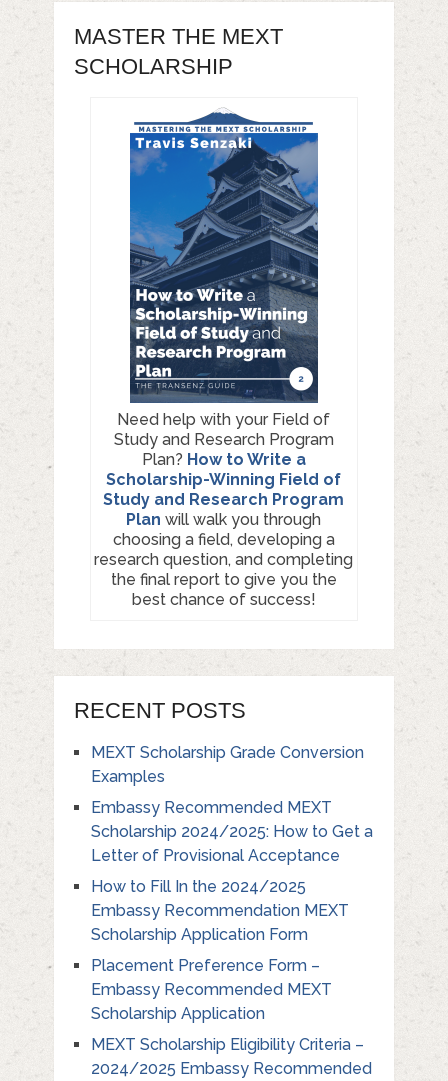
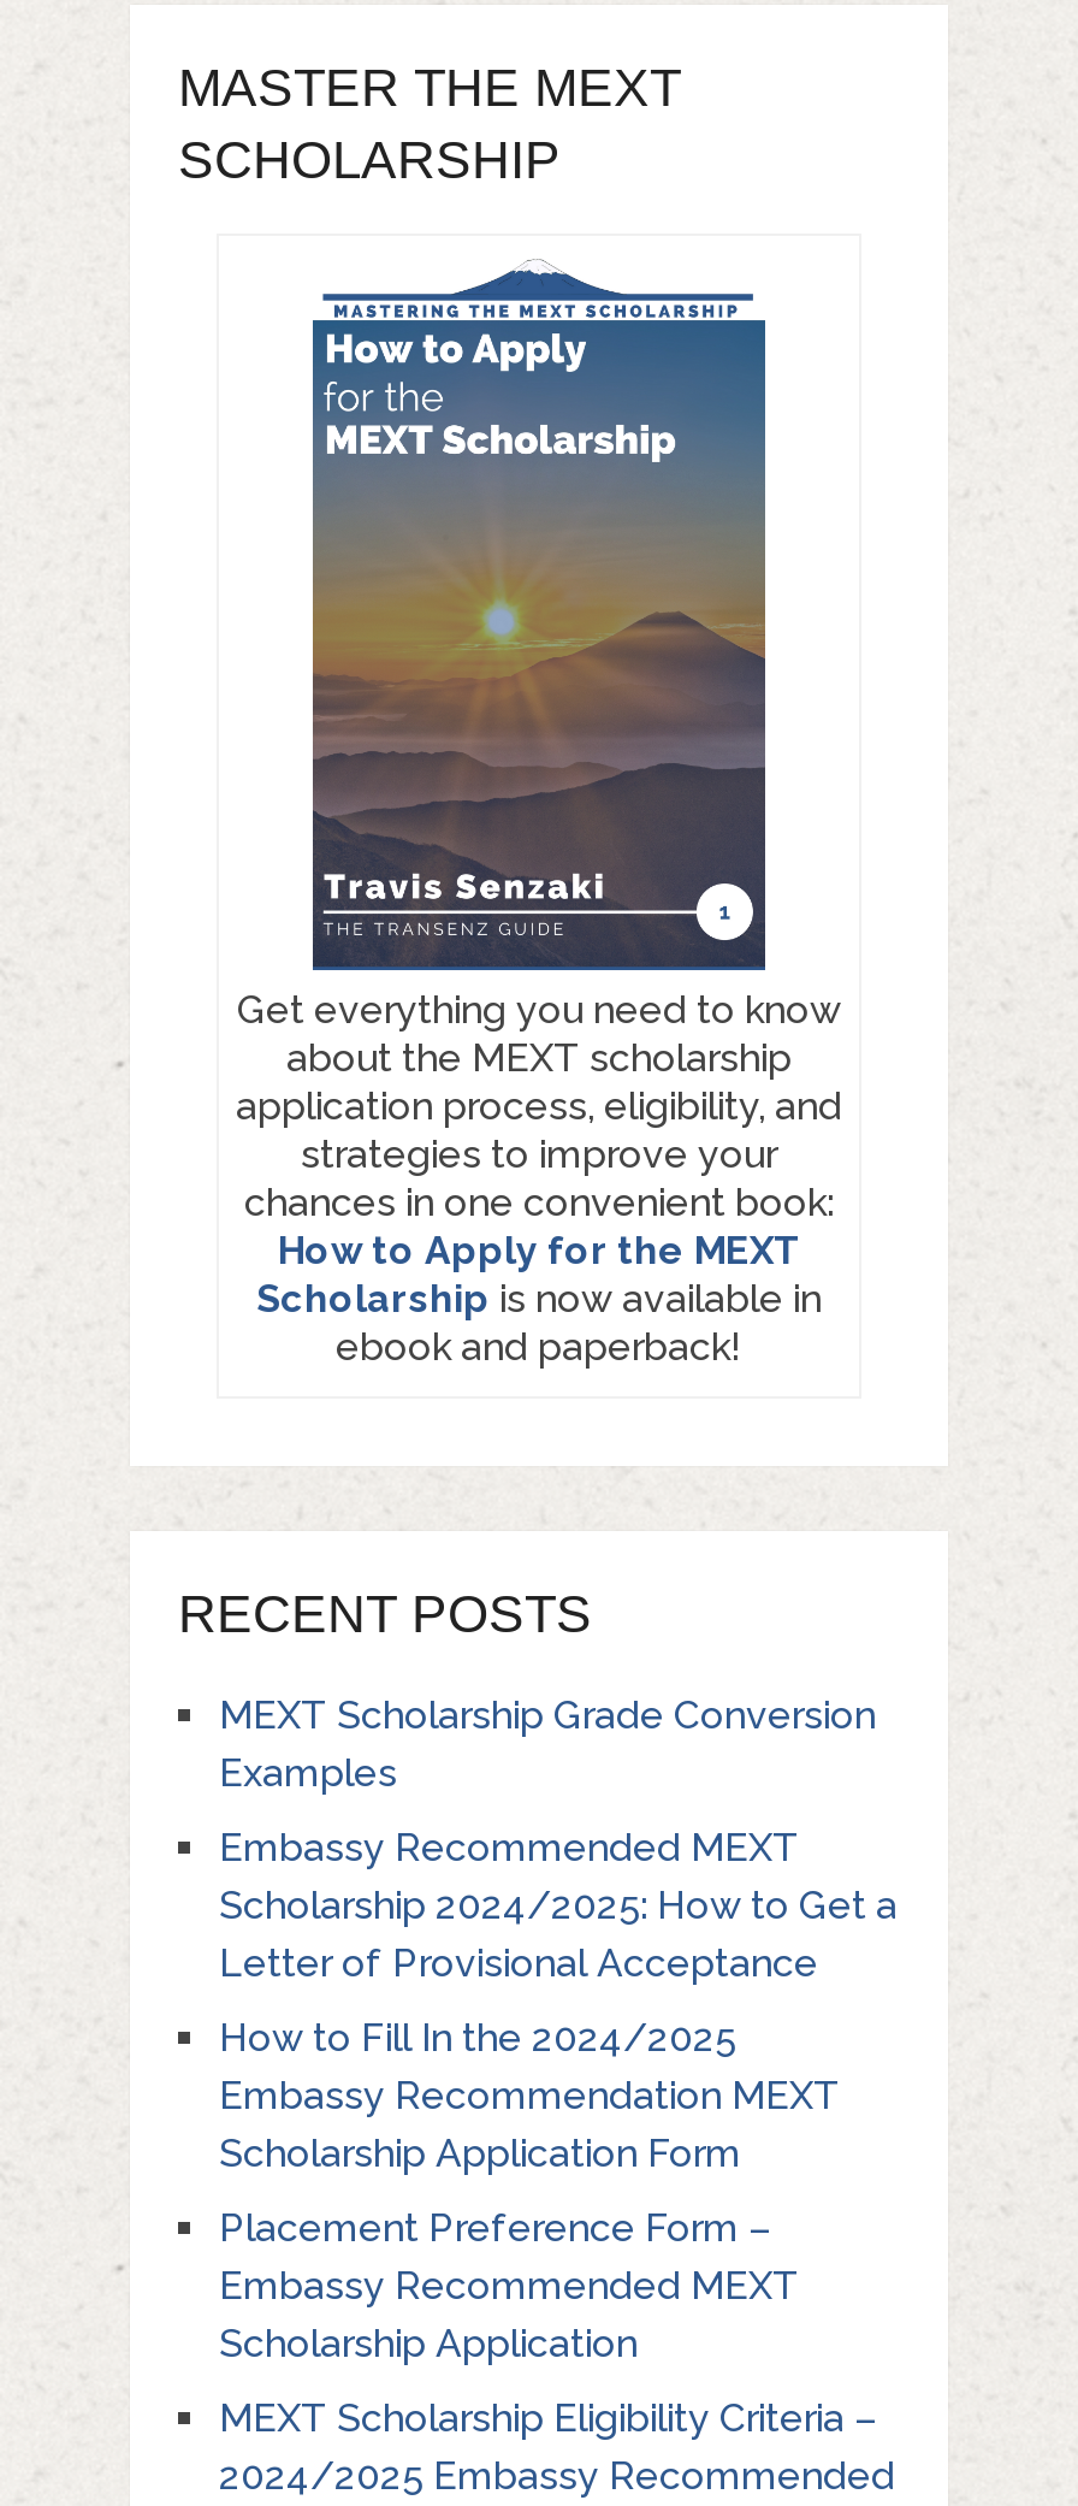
[129,133,319,400] [image] -> [310,320,768,874] [image]
[94,410,353,609] Need help with your Field of | Study and Research Program | Plan? How to Write a | Scholarship-Winning Field of | Study and Research Program | Plan will walk you through | choosing a field, developing a | research question, and completing | the final report to give you the | best chance of success! -> [236,988,842,1370] Get everything you need to know | about the MEXT scholarship | application process, eligibility, and | strategies to improve your | chances in one convenient book: | How to Apply for the MEXT | Scholarship is now available in | ebook and paperback!

